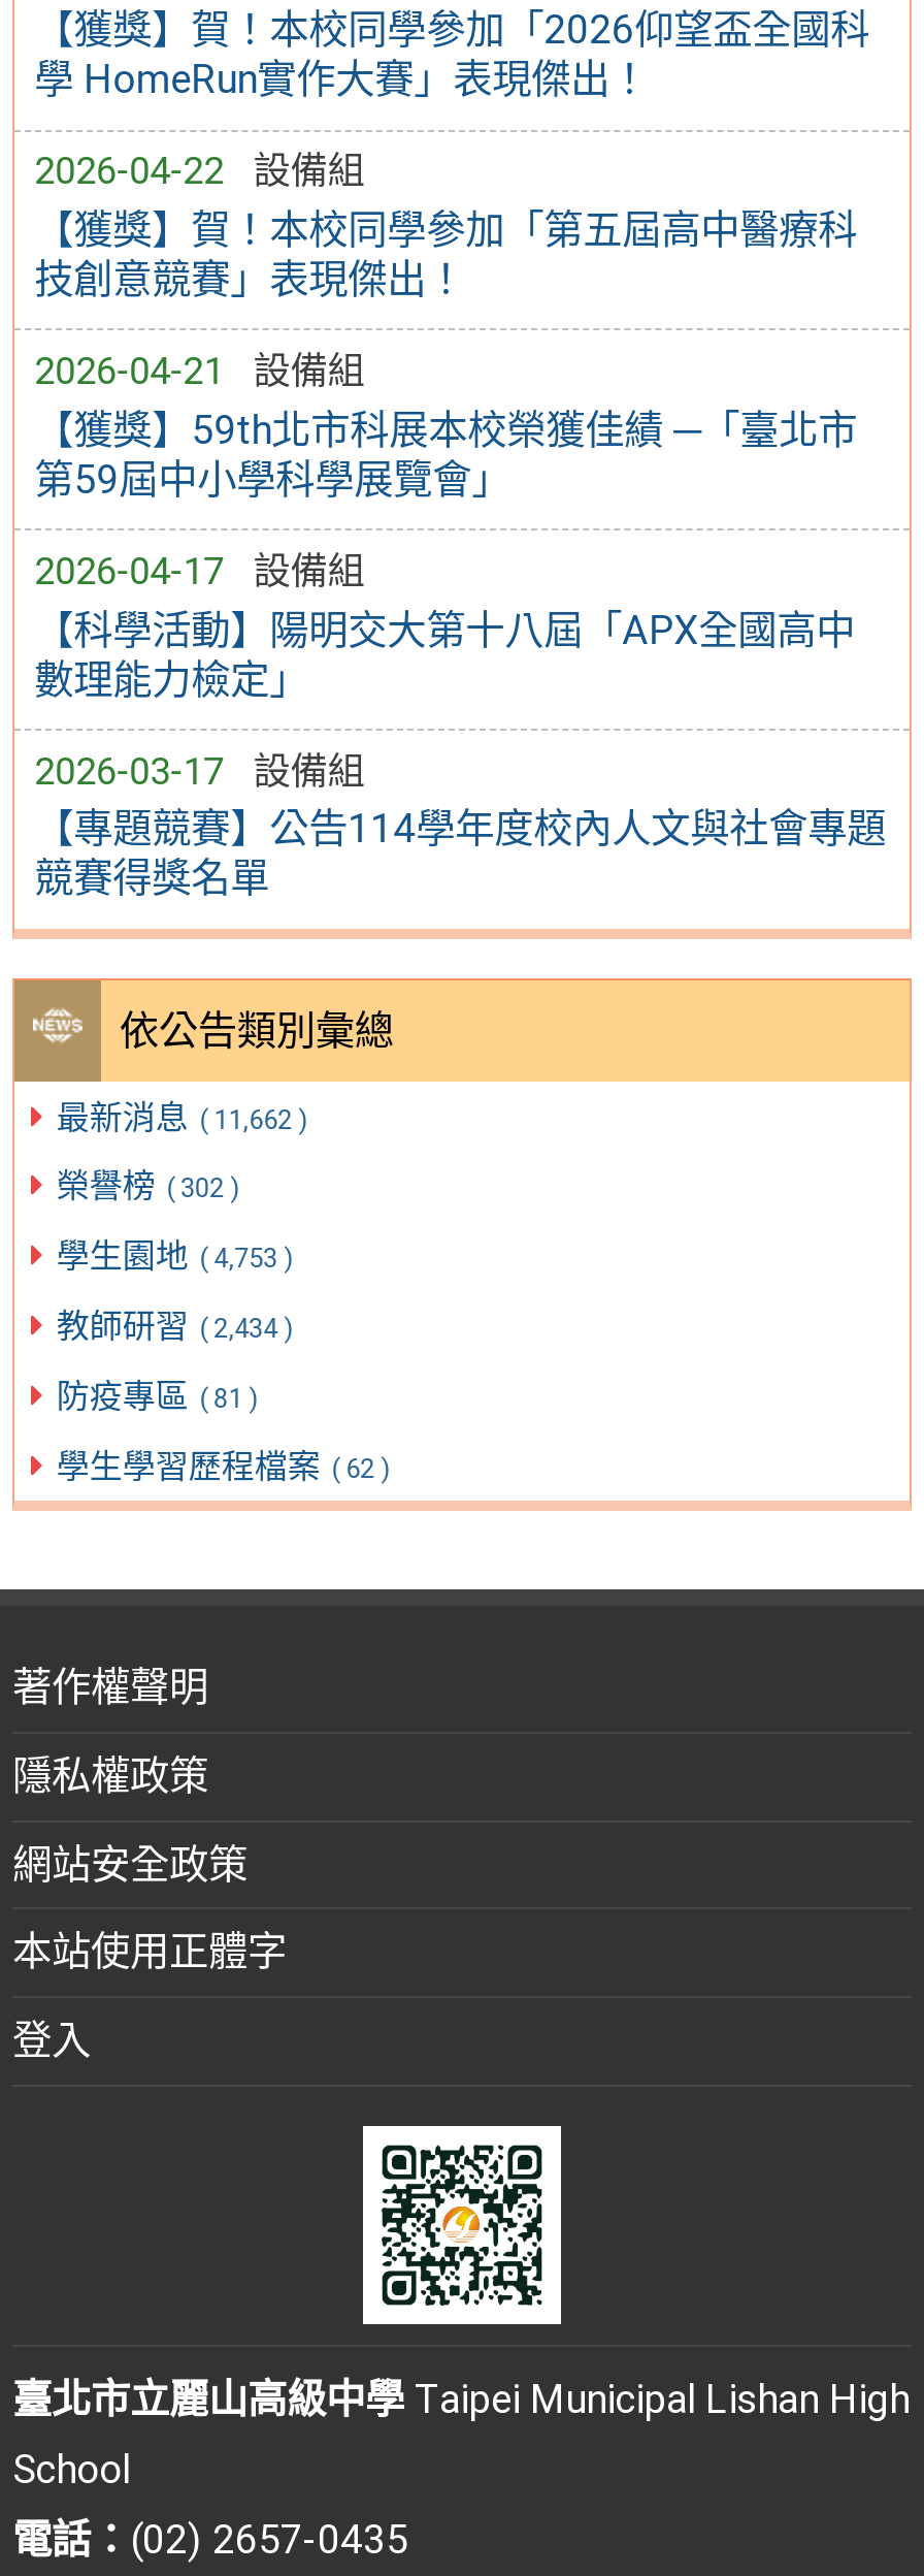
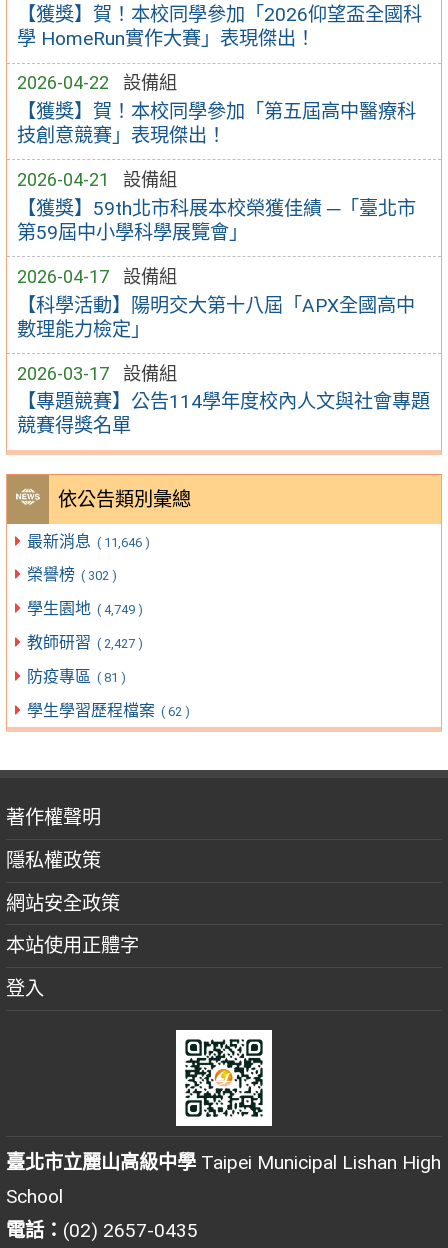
[57,1097,309,1136] 最新消息 ( 11,662 ) -> [27,532,150,551] 最新消息 ( 11,646 )
[57,1237,294,1276] 學生園地 ( 4,753 ) -> [27,599,143,618] 學生園地 ( 4,749 )
[57,1307,294,1346] 教師研習 ( 2,434 ) -> [27,633,143,652] 教師研習 ( 2,427 )

